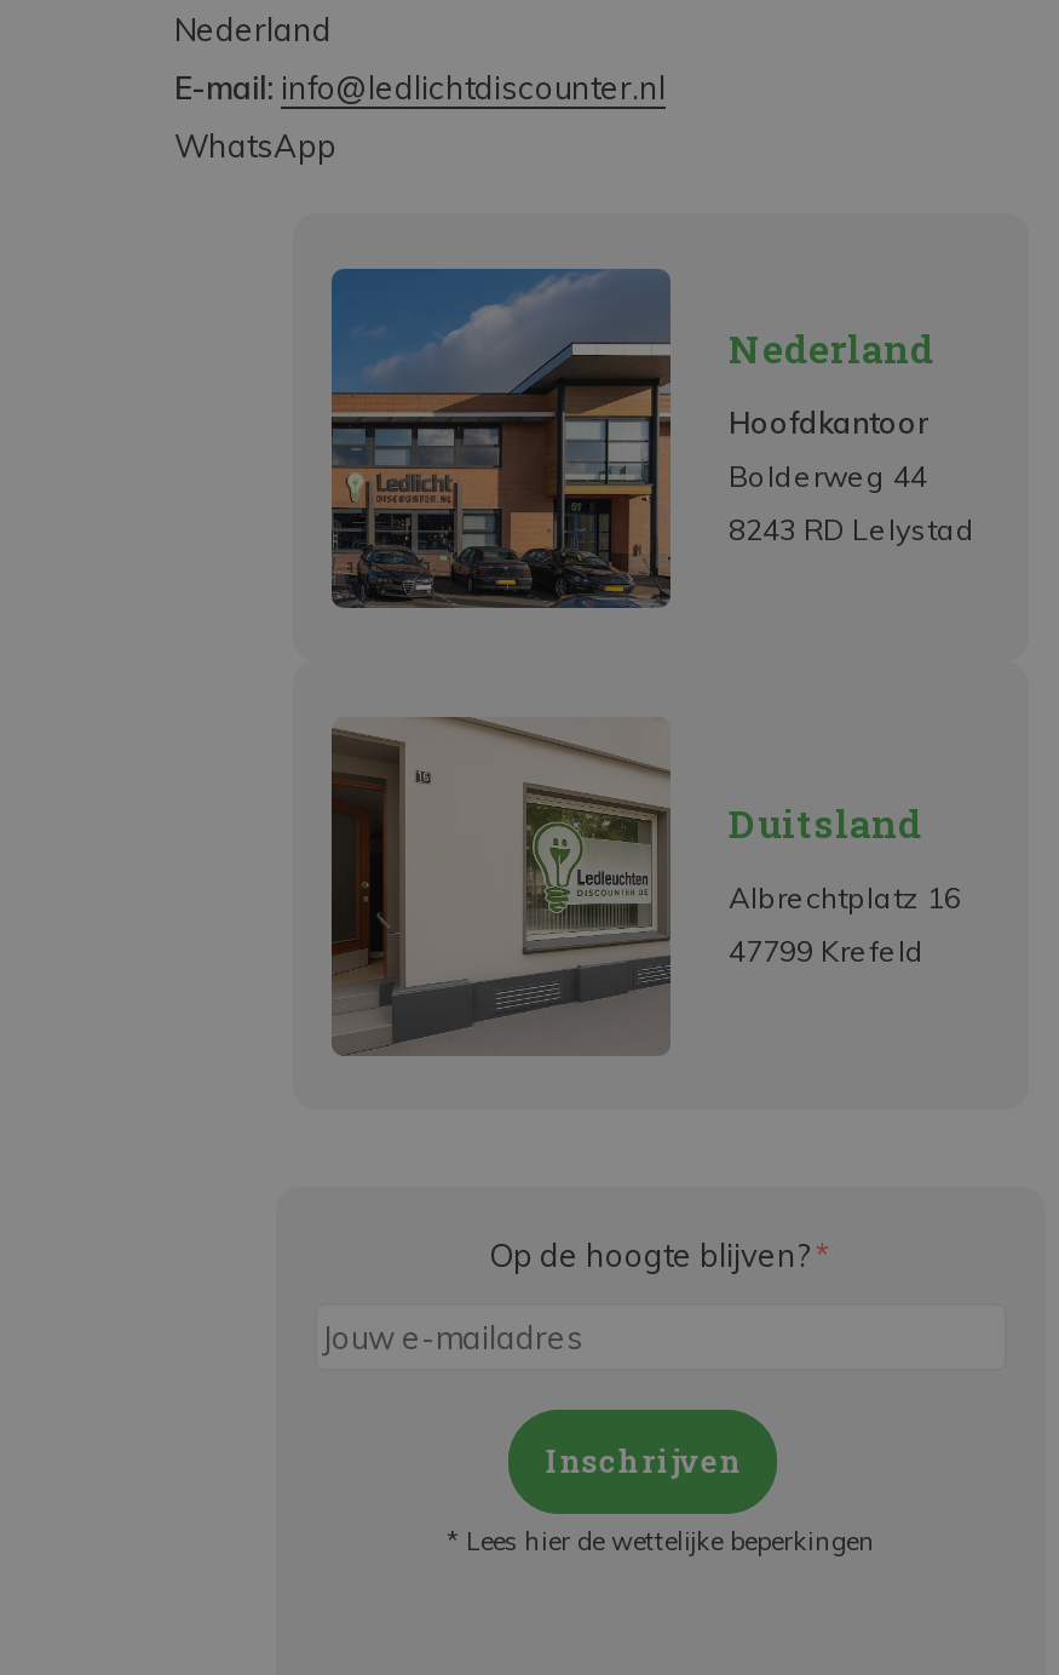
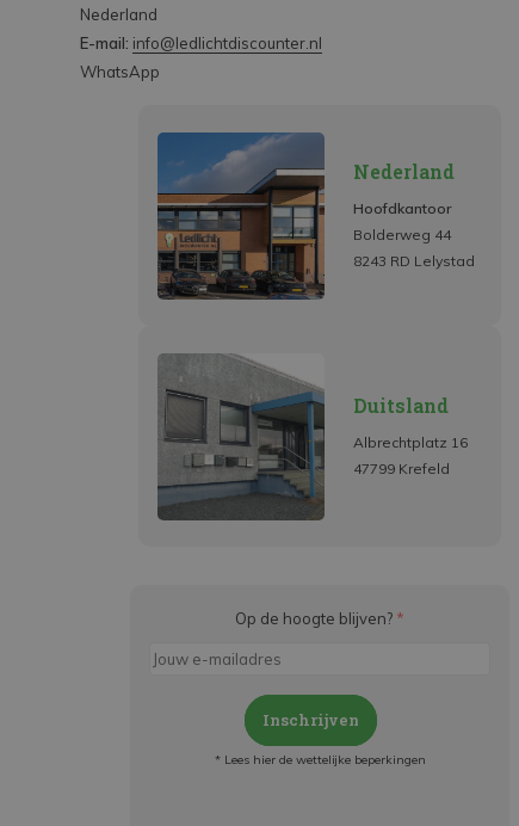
[332,717,673,1056] [image] -> [157,353,326,520] [image]

